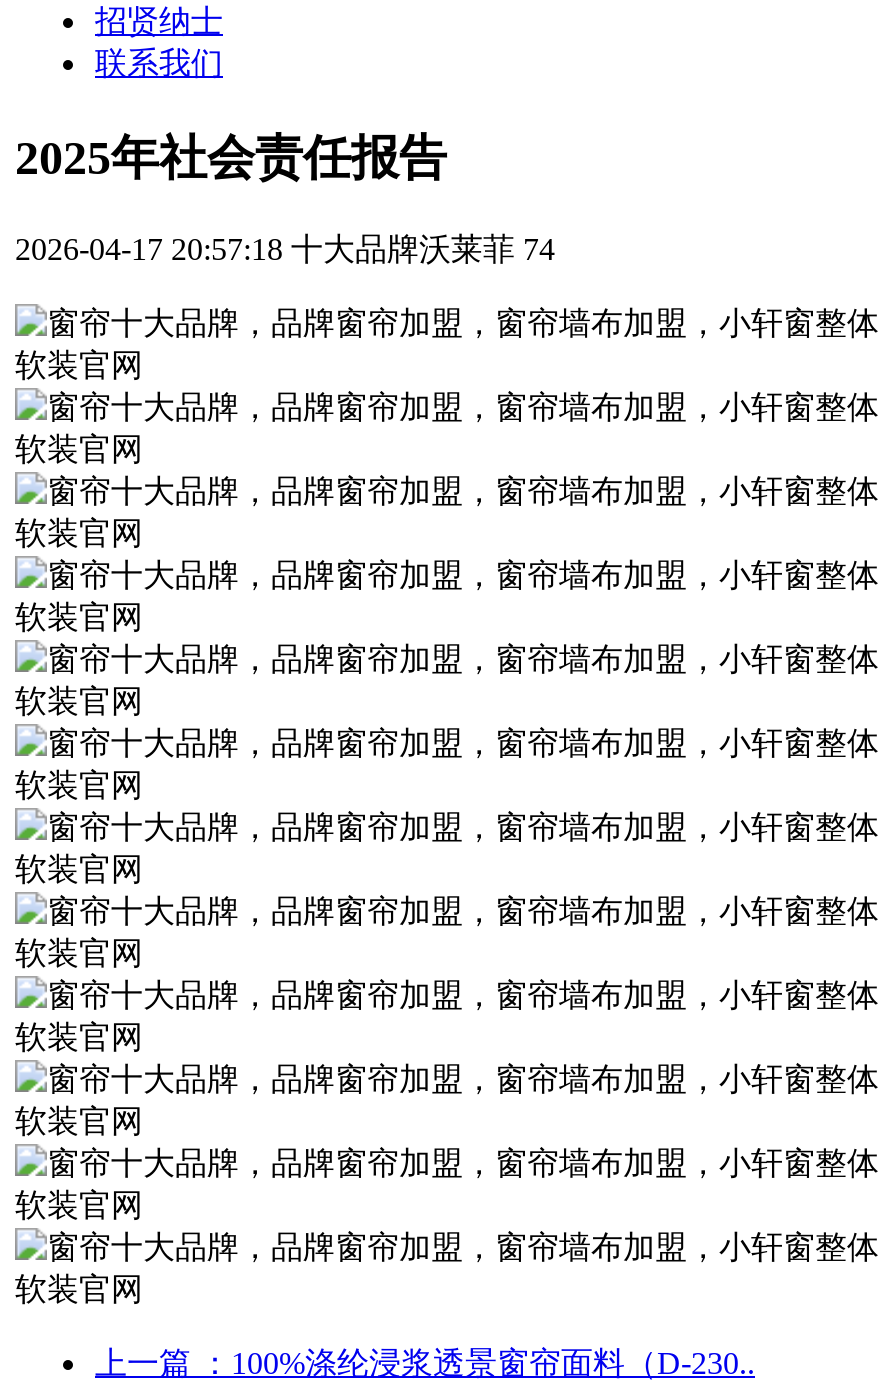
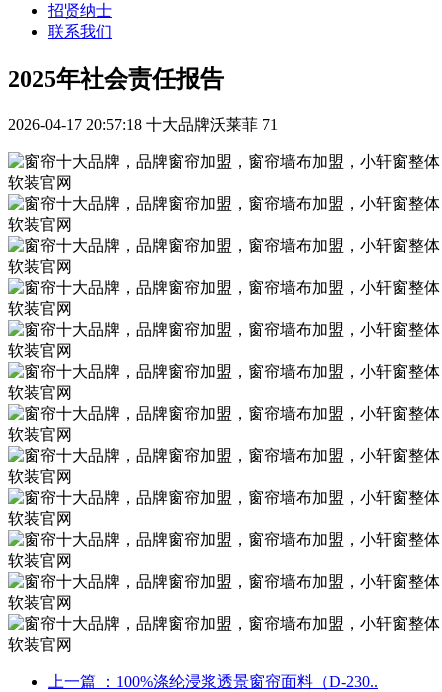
[15,232,555,266] 2026-04-17 20:57:18十大品牌沃莱菲74 -> [8,116,278,133] 2026-04-17 20:57:18十大品牌沃莱菲71

